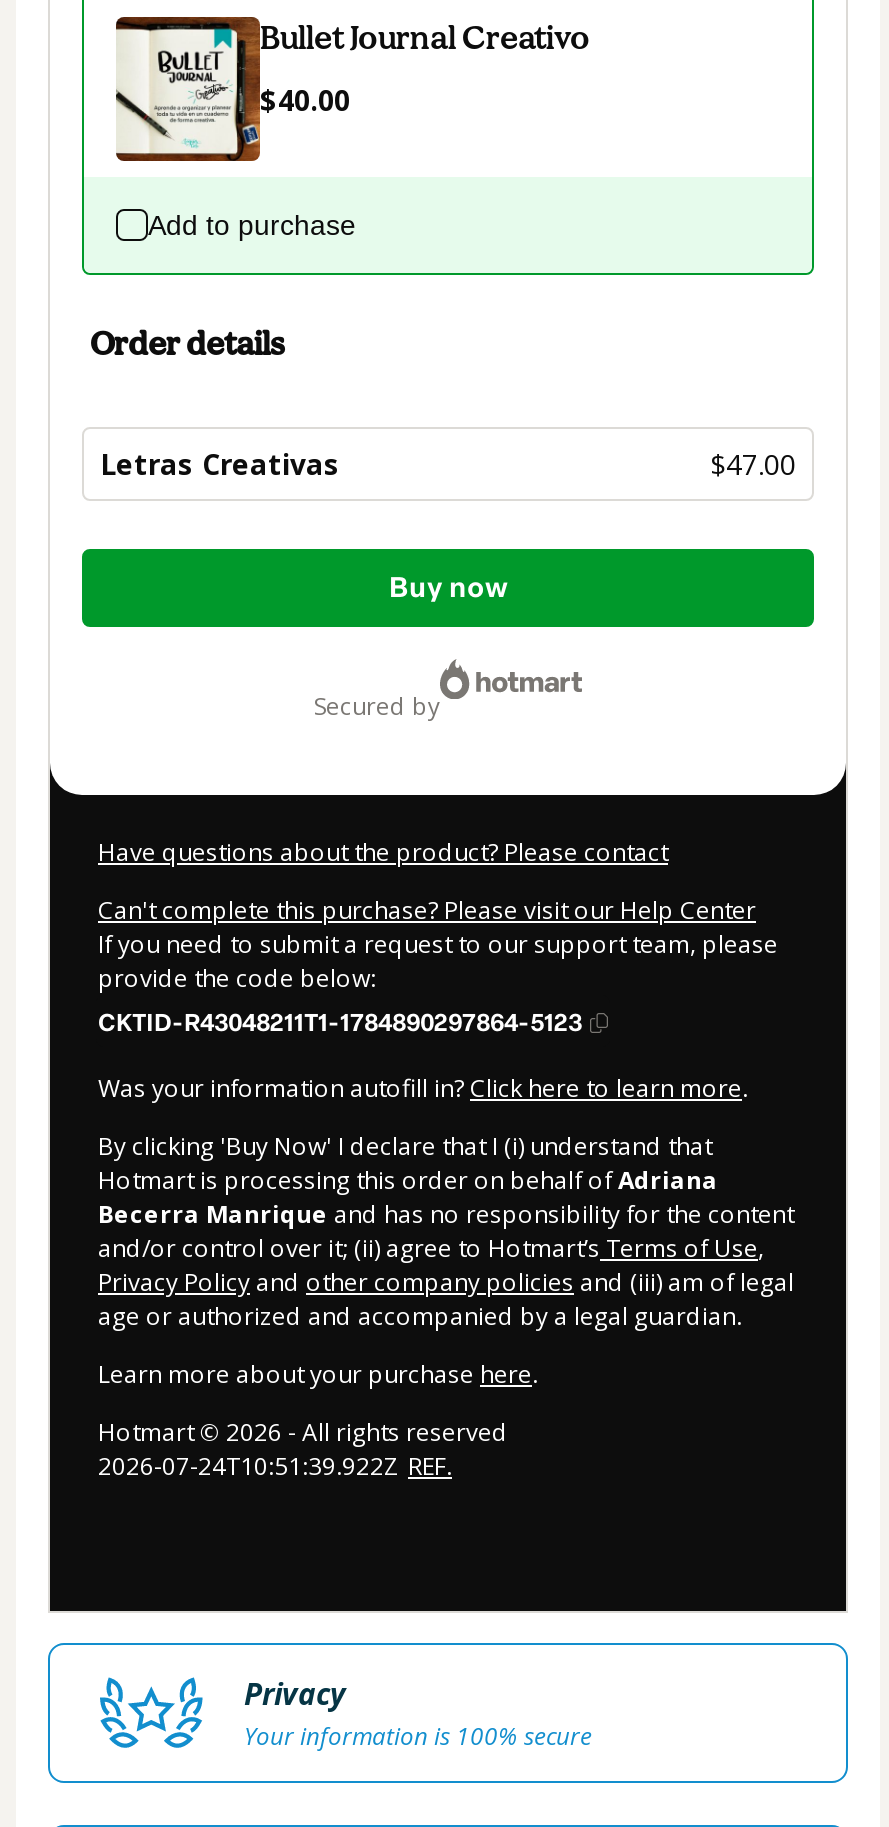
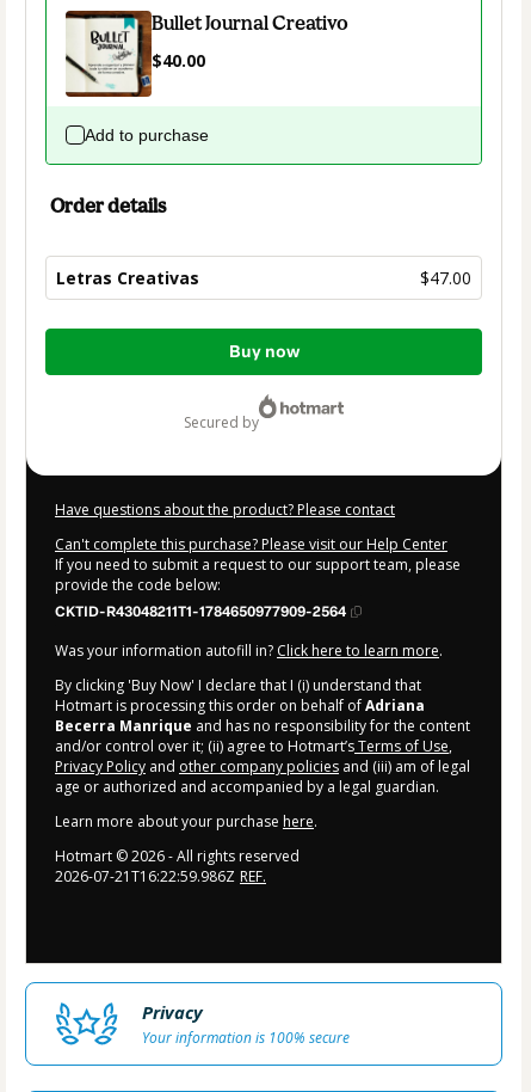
[98,1009,582,1037] CKTID-R43048211T1-1784890297864-5123 -> [55,603,346,620] CKTID-R43048211T1-1784650977909-2564
[98,1449,452,1483] 2026-07-24T10:51:39.922Z REF. -> [55,866,266,887] 2026-07-21T16:22:59.986Z REF.

